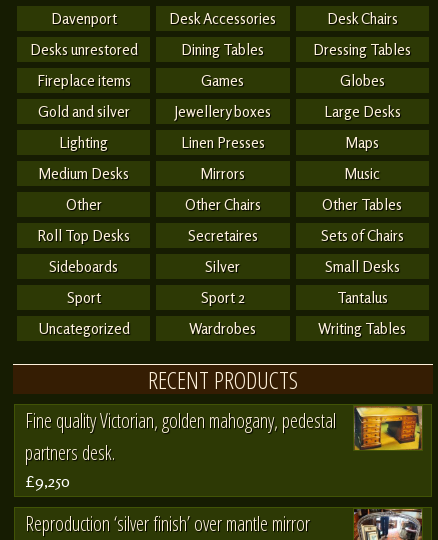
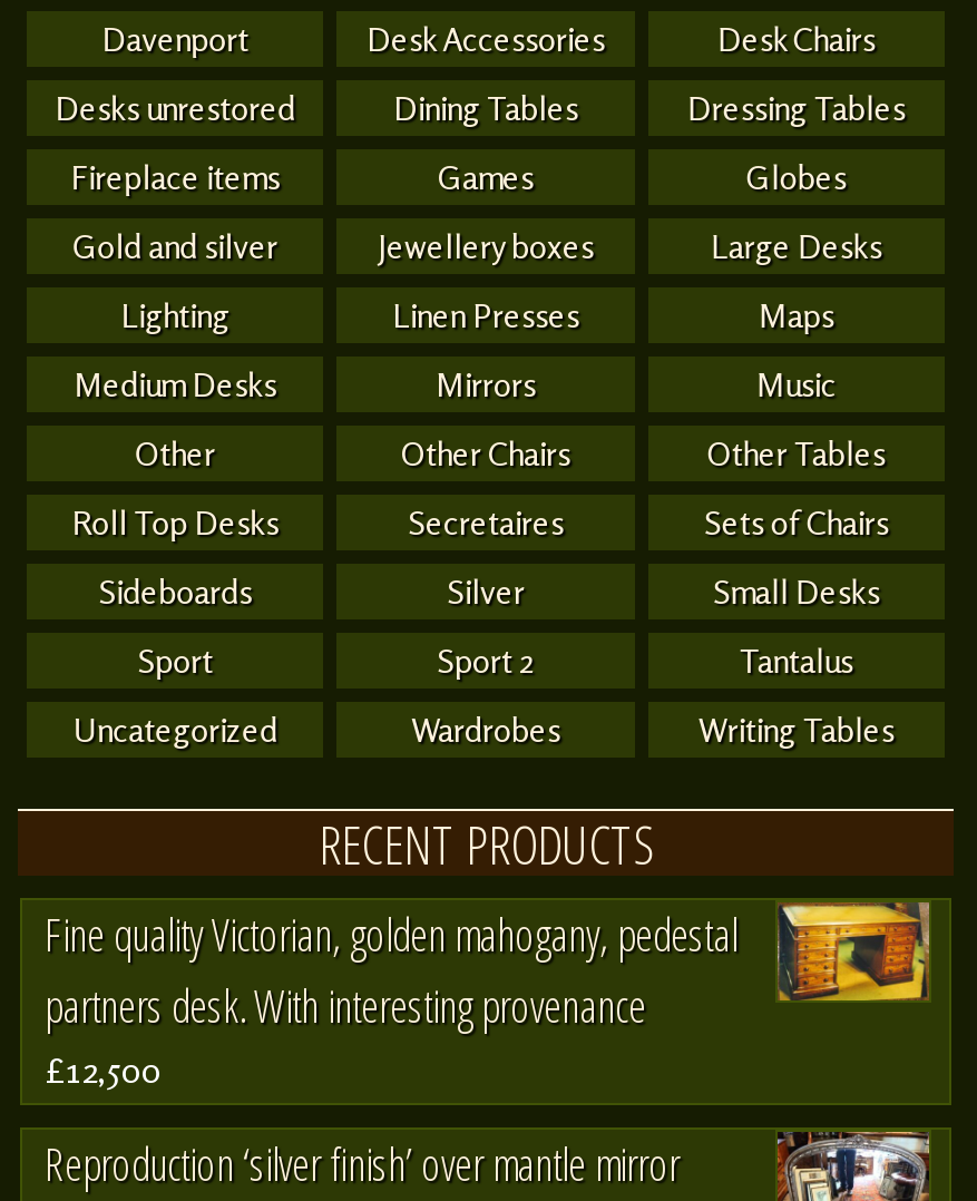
[25,439,115,491] partners desk. | £9,250 -> [45,976,646,1092] partners desk. With interesting provenance | £12,500

